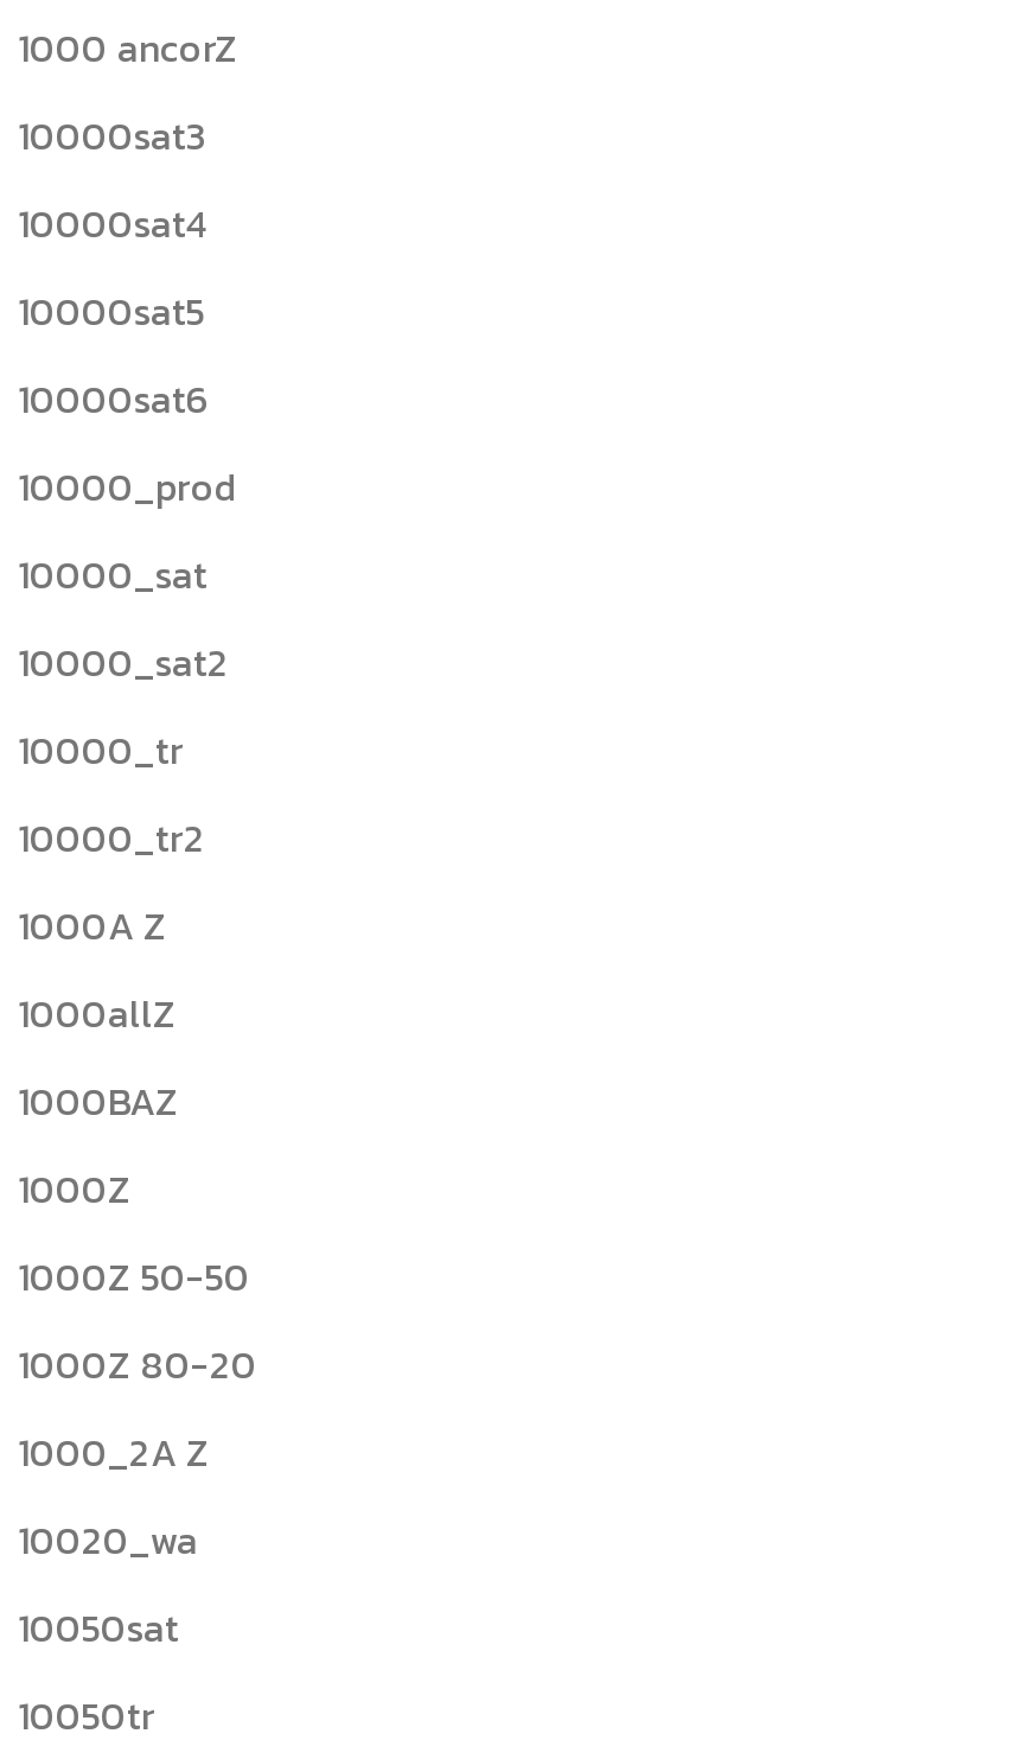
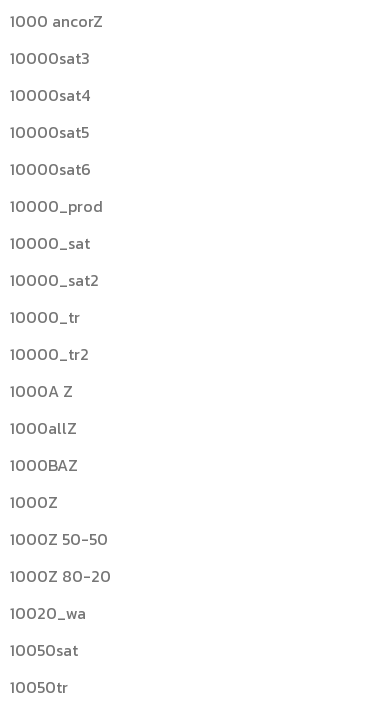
[18,1423,210,1480] 1000_2A Z -> none

